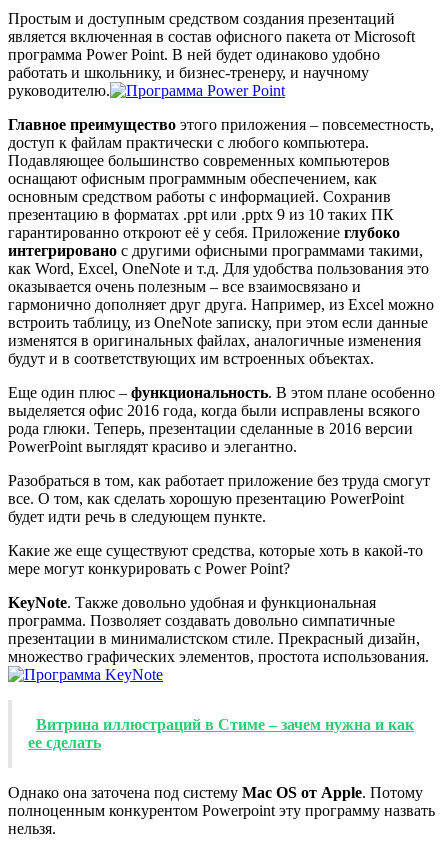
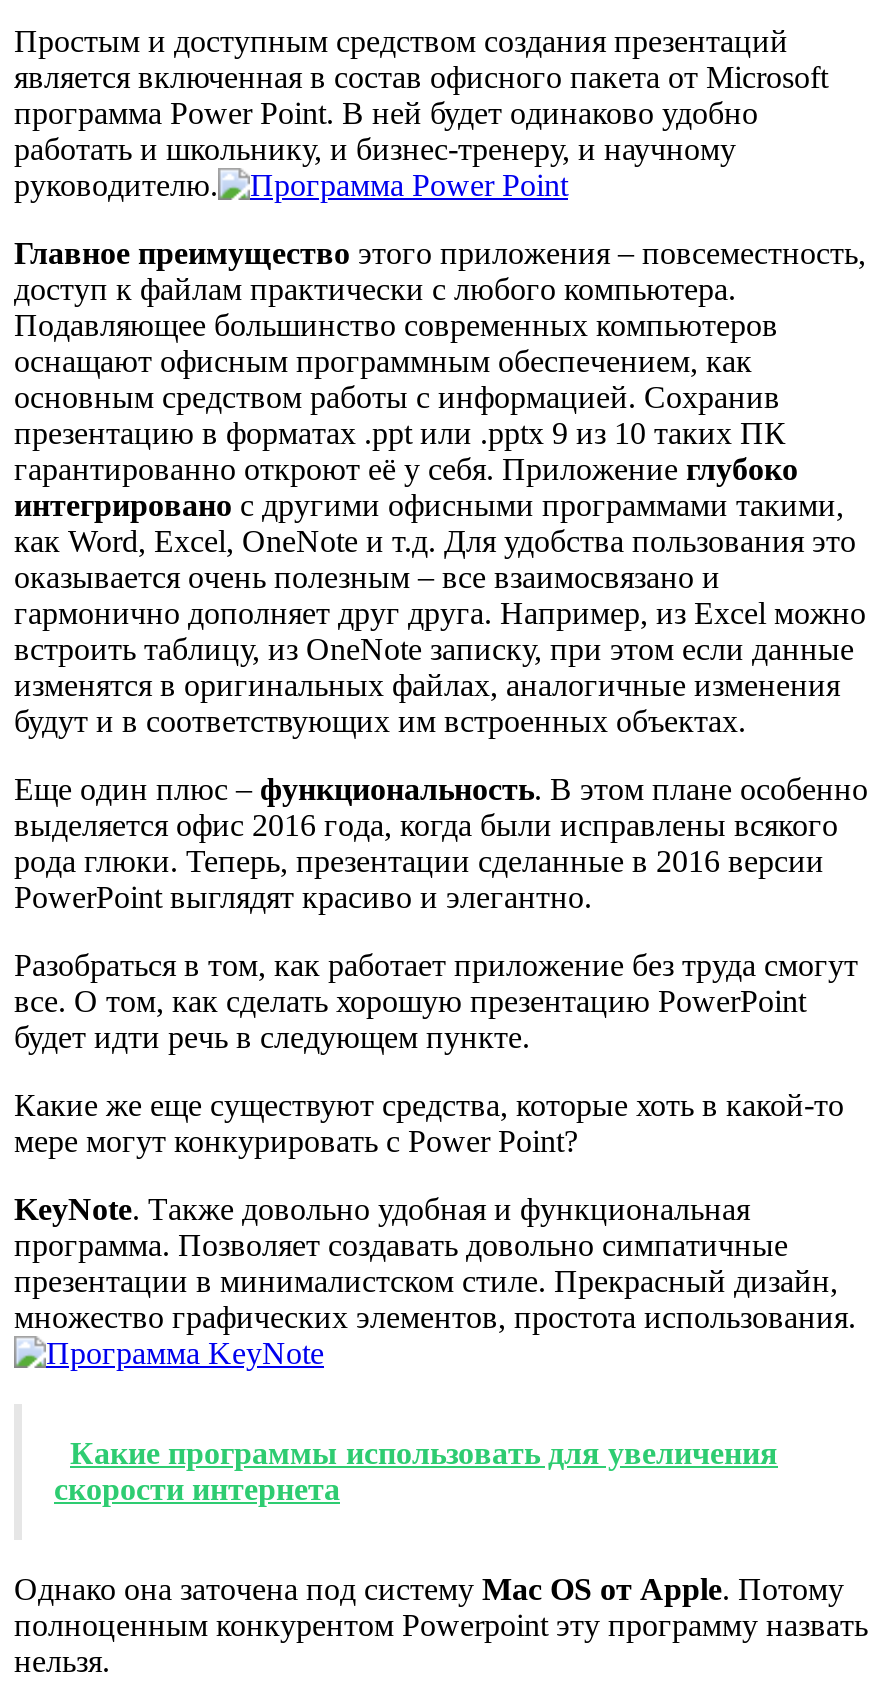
[28,716,414,751] Витрина иллюстраций в Стиме – зачем нужна и как | ее сделать -> [54,1435,778,1505] Какие программы использовать для увеличения | скорости интернета

